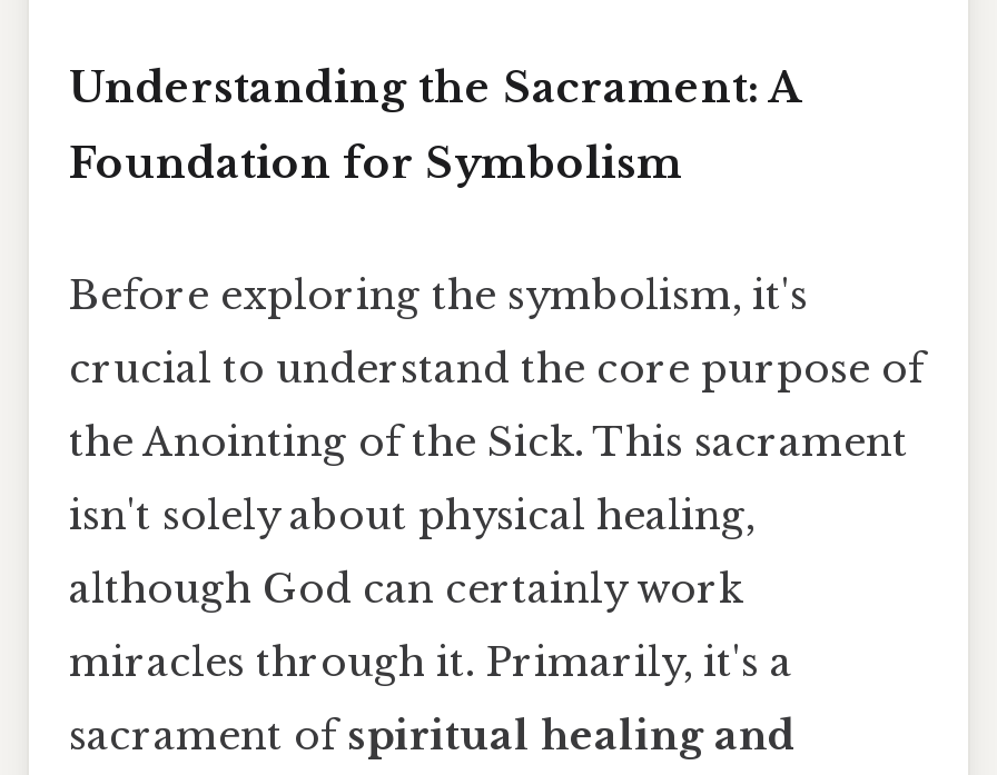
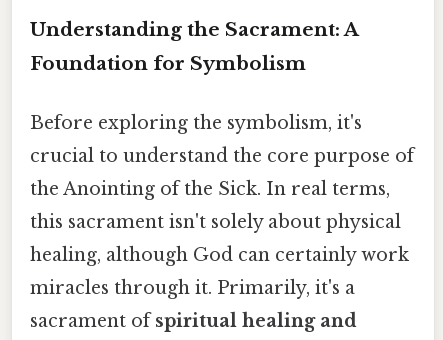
[69,418,908,467] the Anointing of the Sick. This sacrament -> [30,178,390,200] the Anointing of the Sick. In real terms,
[69,491,754,540] isn't solely about physical healing, -> [30,211,401,233] this sacrament isn't solely about physical
[69,565,743,614] although God can certainly work -> [30,244,409,266] healing, although God can certainly work

